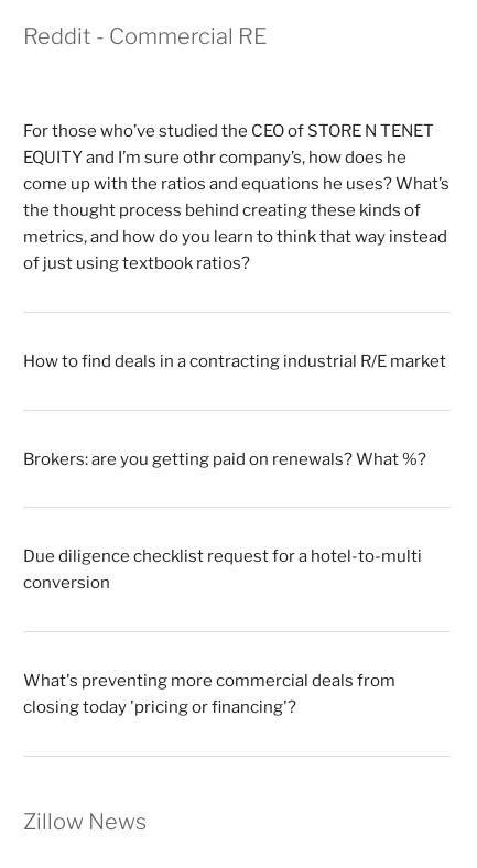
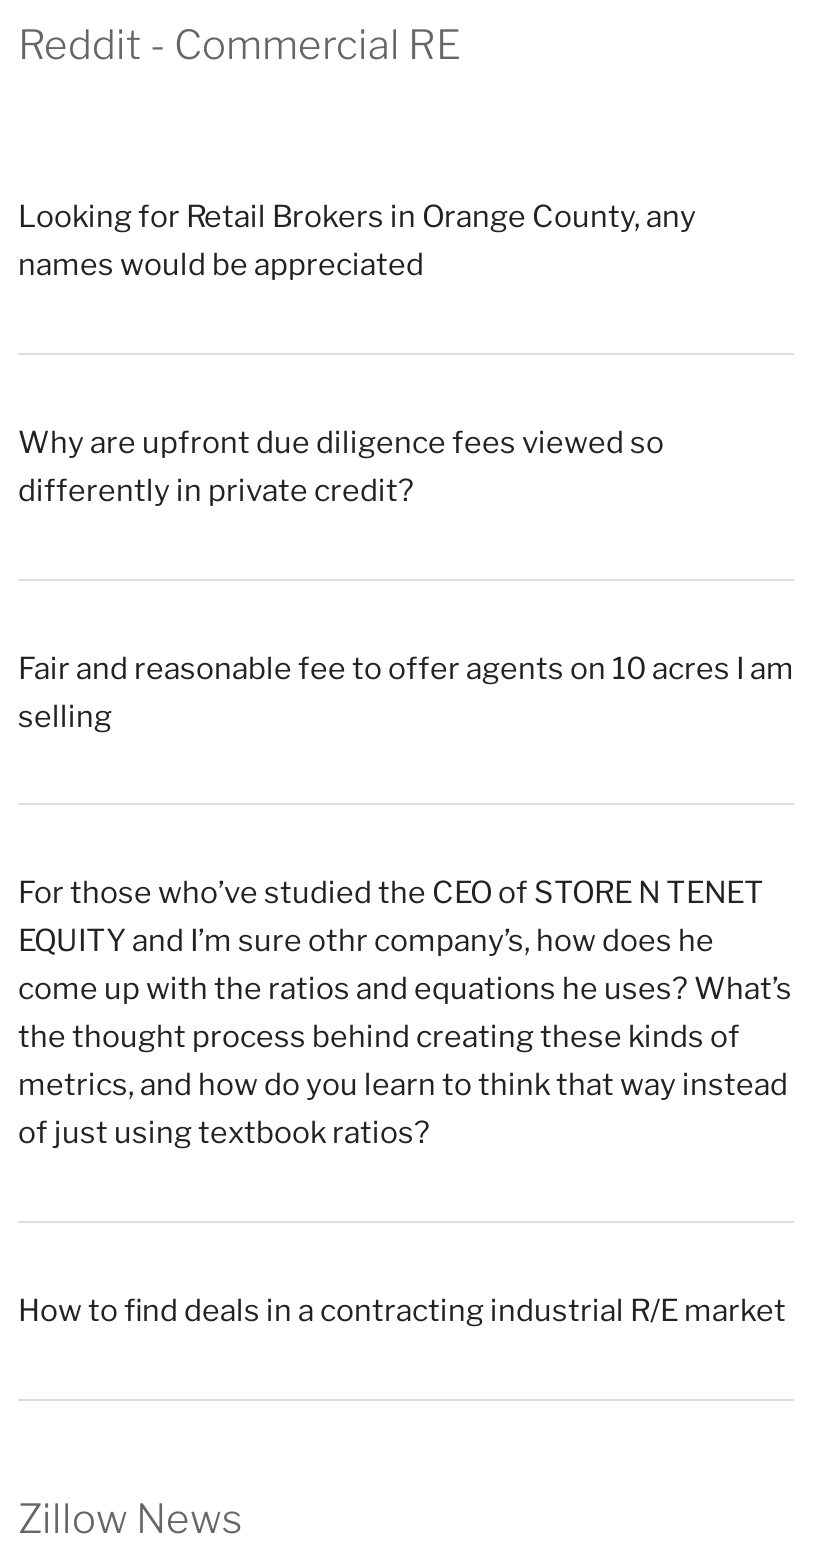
none -> [18,199,696,283] Looking for Retail Brokers in Orange County, any | names would be appreciated
none -> [18,425,664,509] Why are upfront due diligence fees viewed so | differently in private credit?
none -> [18,650,794,734] Fair and reasonable fee to offer agents on 10 acres I am | selling
moved [23,121,449,371] -> [18,876,792,1329]: For those who’ve studied the CEO of STORE N TENET | EQUITY and I’m sure othr company’s, how does he | come up with the ratios and equations he uses? What’s | the thought process behind creating these kinds of | metrics, and how do you learn to think that way instead | of just using textbook ratios? | How to find deals in a contracting industrial R/E market
[23,449,426,469] Brokers: are you getting paid on renewals? What %? -> none
[23,547,422,593] Due diligence checklist request for a hotel-to-multi | conversion -> none
[23,671,395,717] What's preventing more commercial deals from | closing today 'pricing or financing'? -> none

